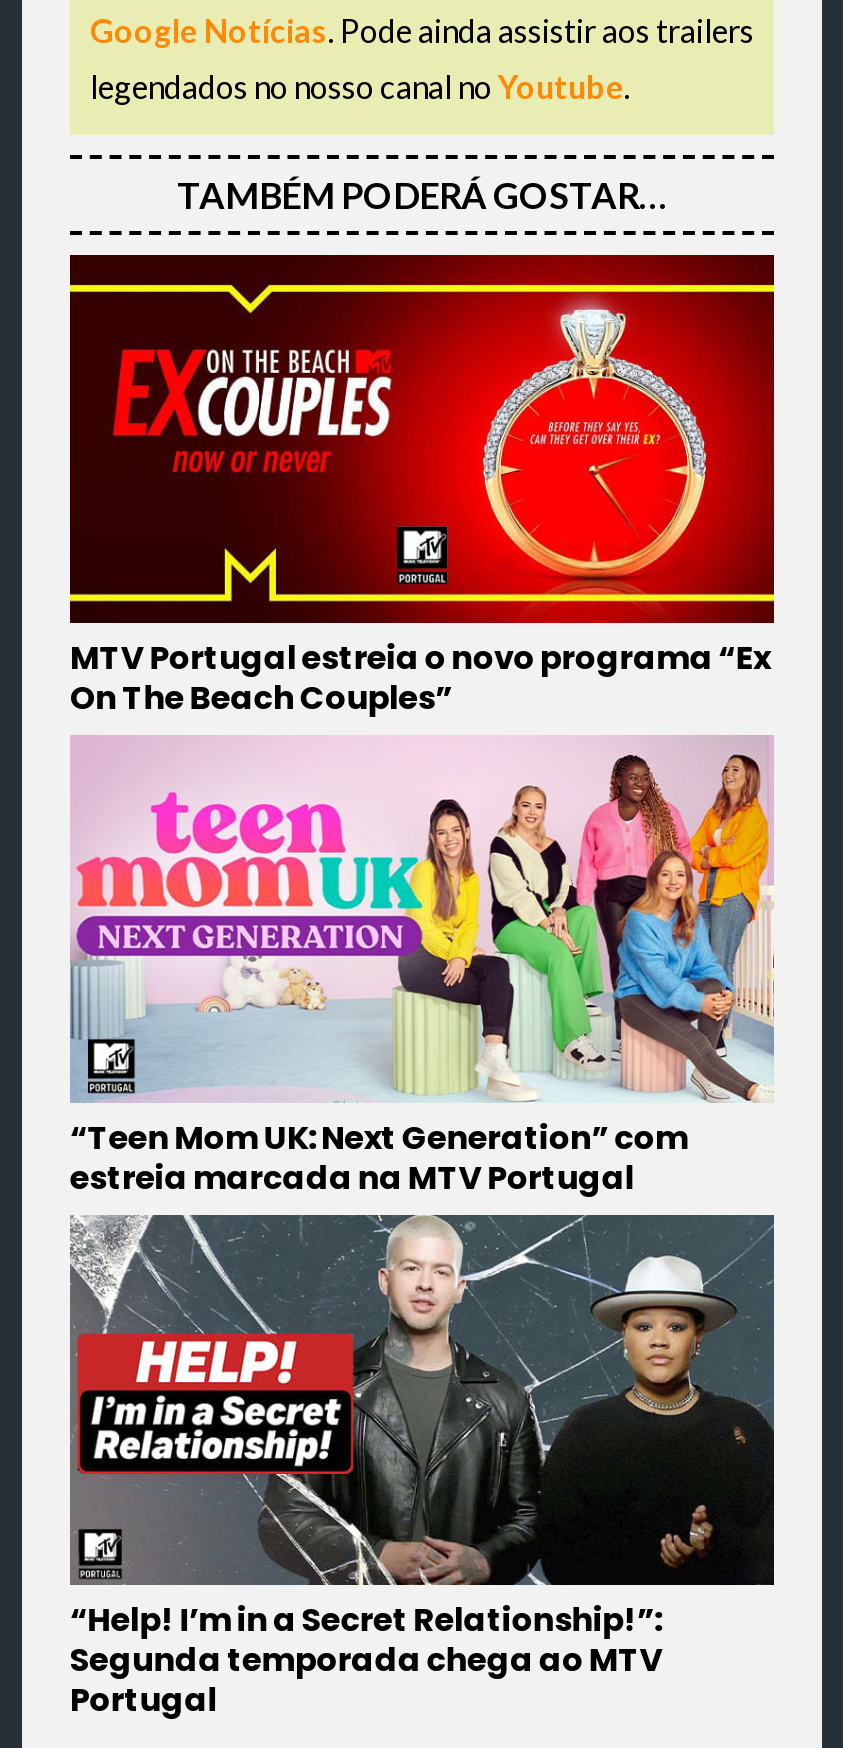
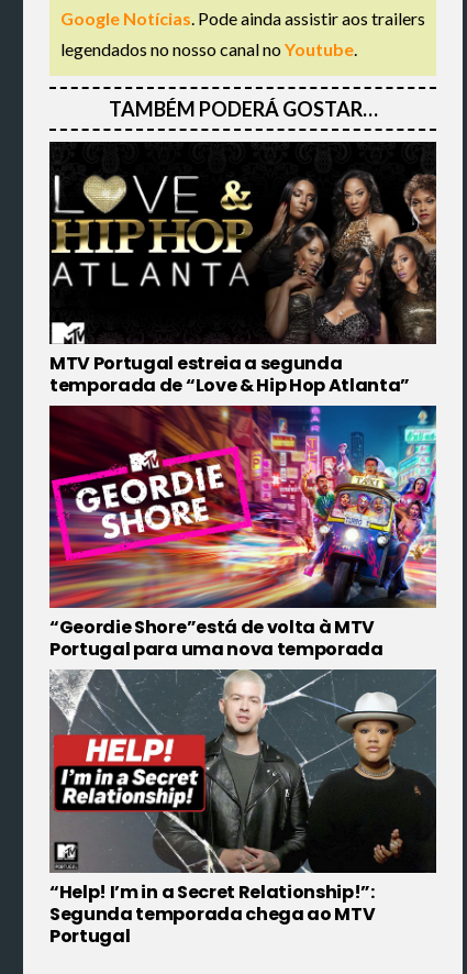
[68,253,776,721] [image] | MTV Portugal estreia o novo programa “Ex | On The Beach Couples” -> [48,141,437,398] [image] | MTV Portugal estreia a segunda | temporada de “Love & Hip Hop Atlanta”
[68,735,776,1202] [image] | “Teen Mom UK: Next Generation” com | estreia marcada na MTV Portugal -> [48,405,437,662] [image] | “Geordie Shore”está de volta à MTV | Portugal para uma nova temporada

